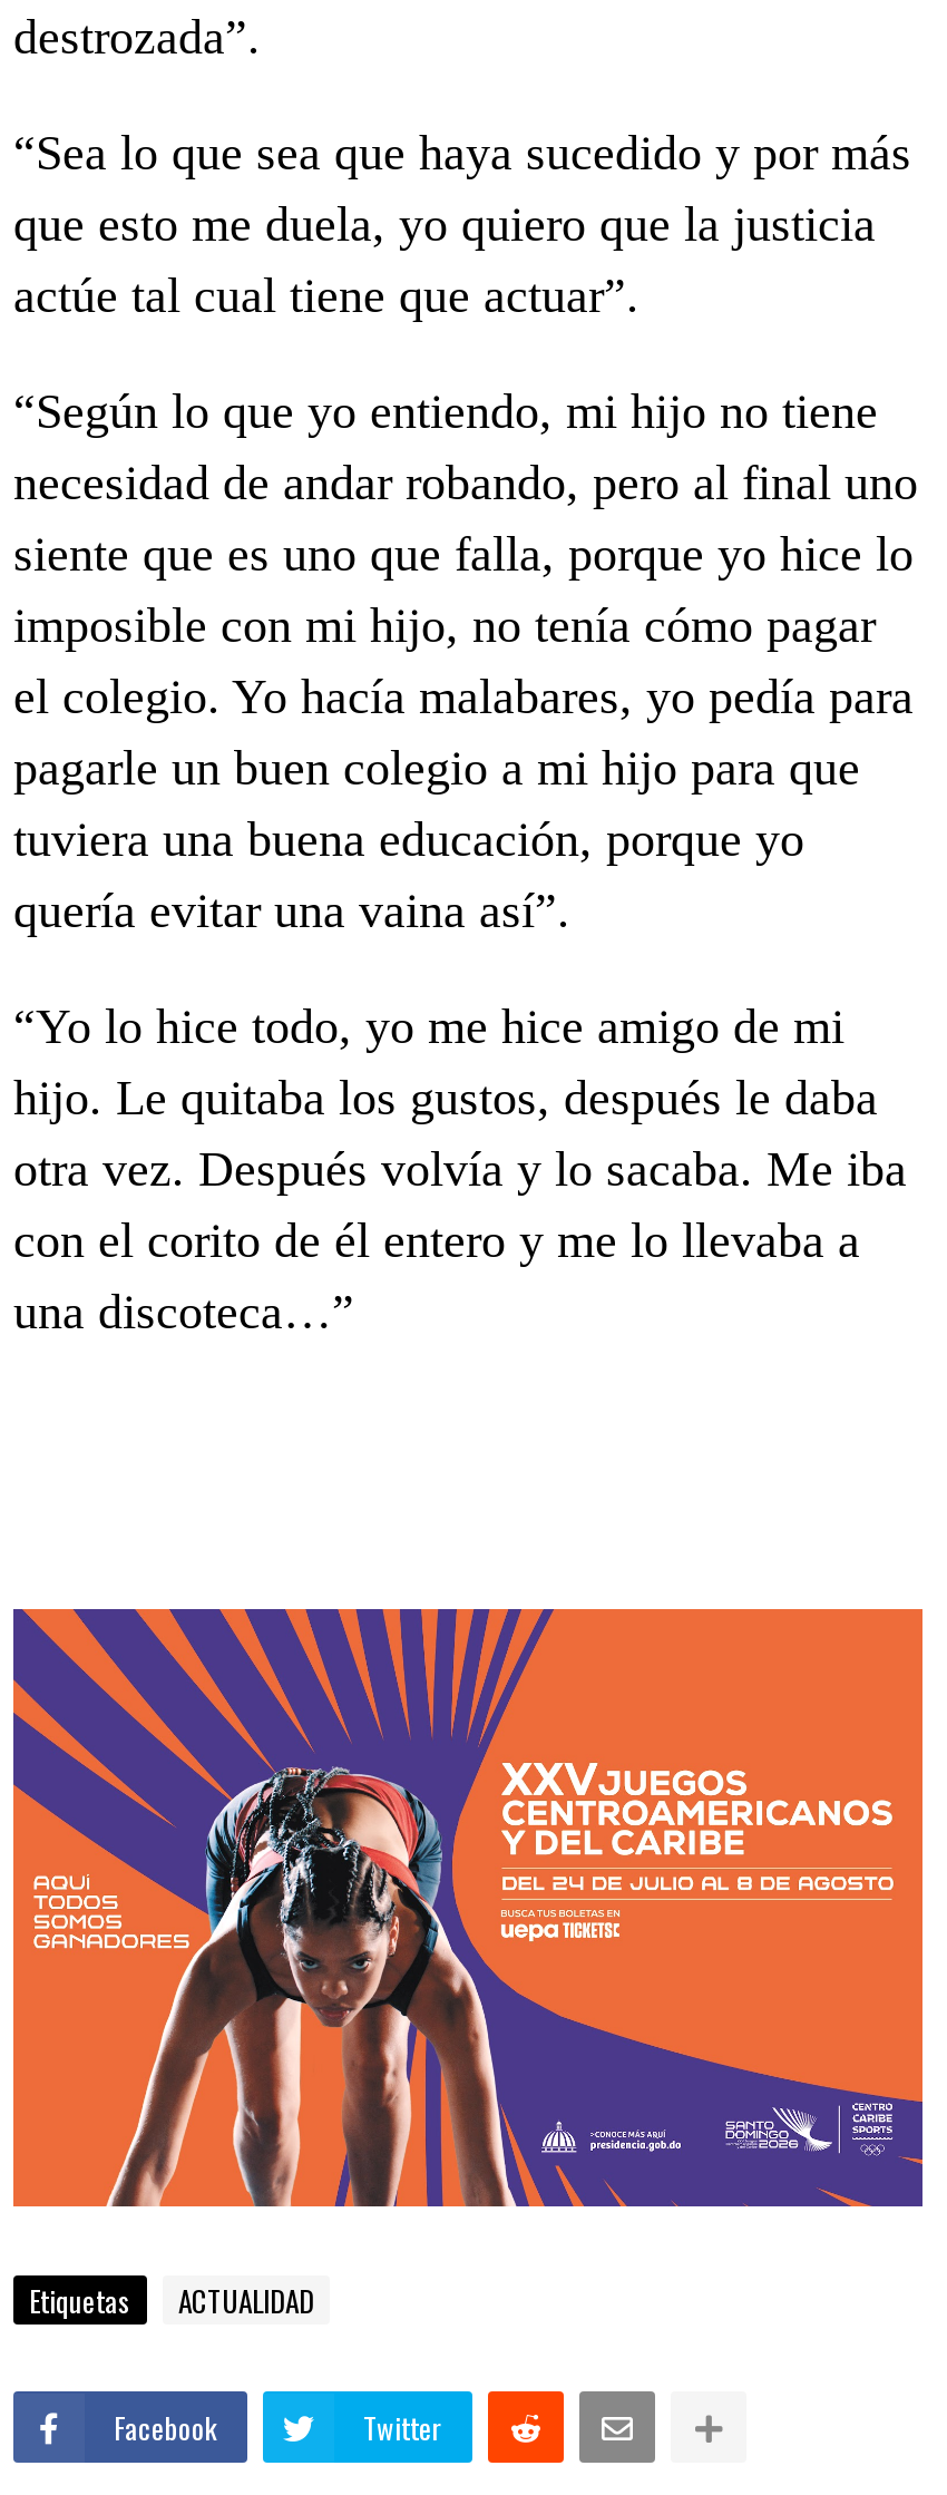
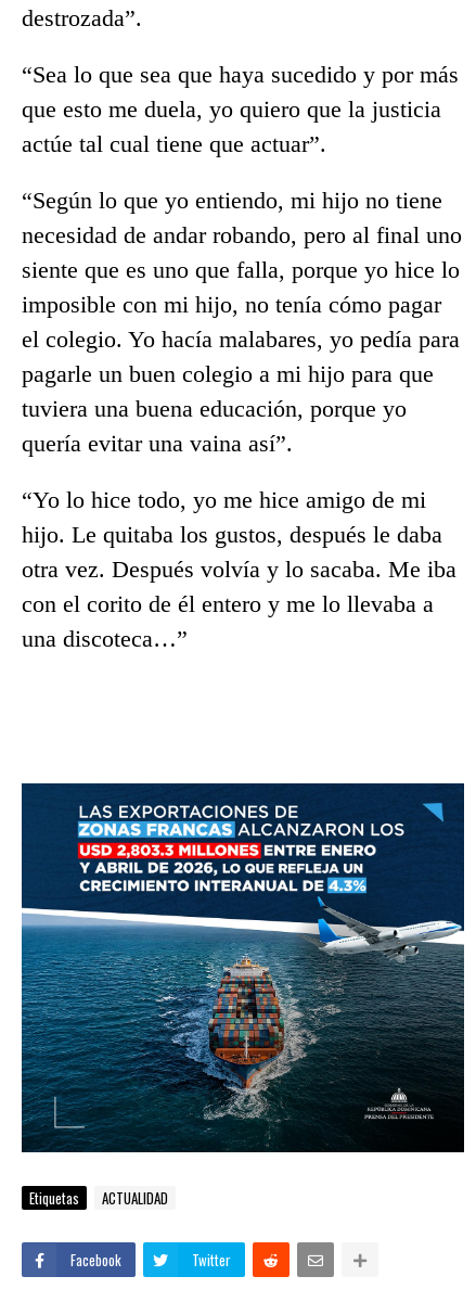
[11,1607,925,2209] [image] -> [21,782,465,1153] [image]

